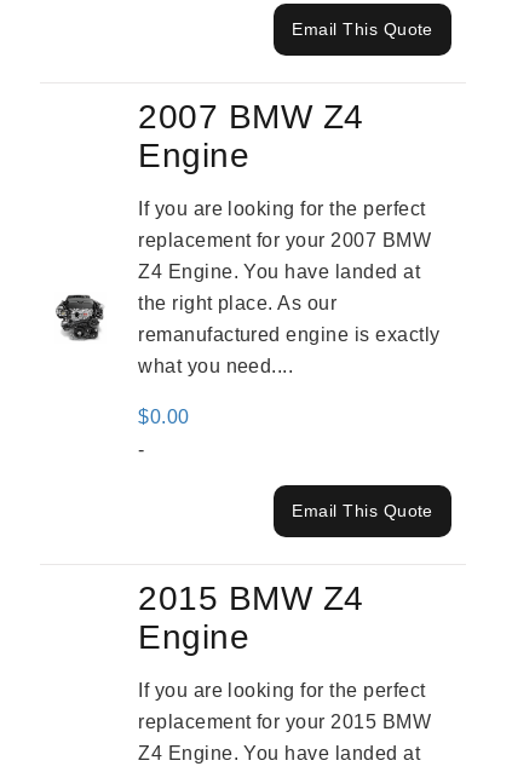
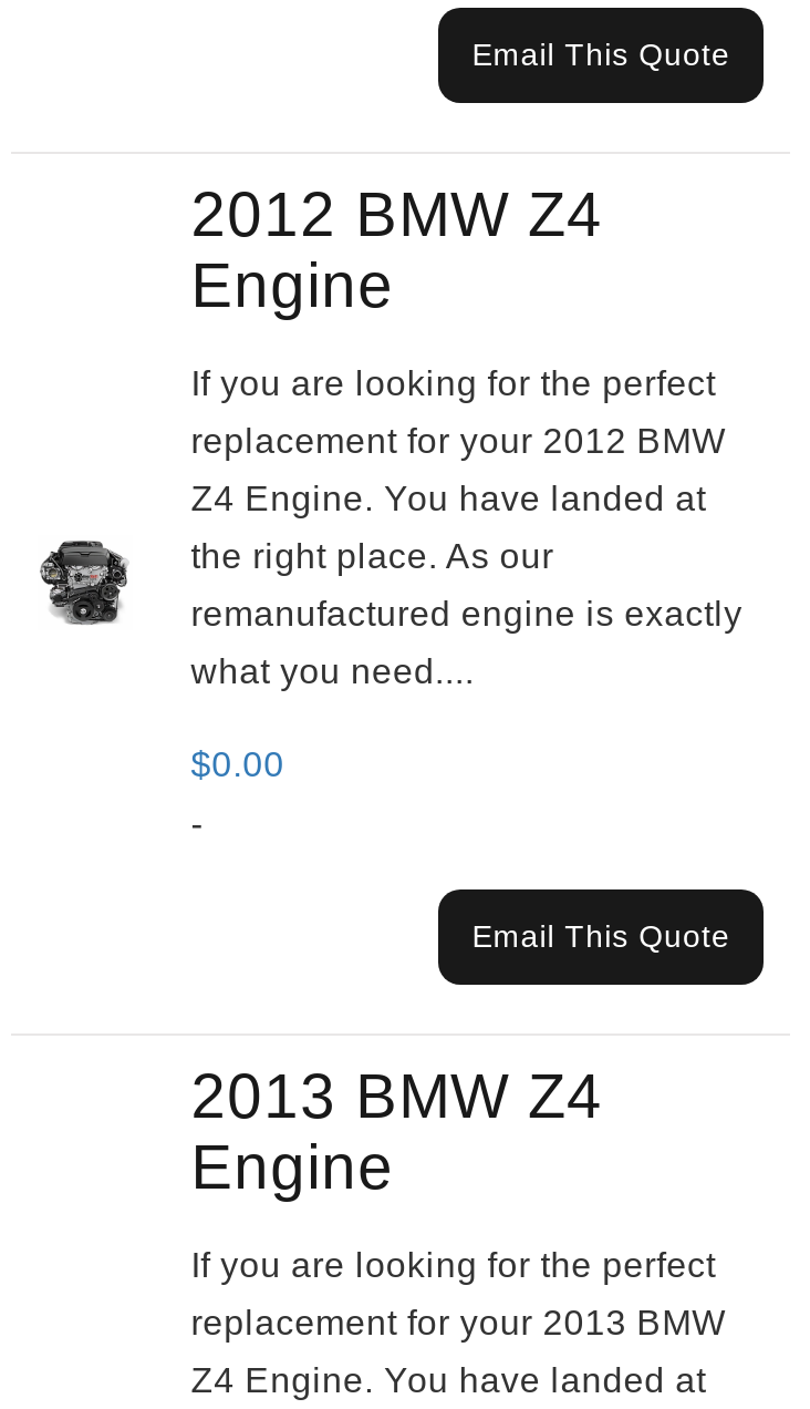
[138,98,364,136] 2007 BMW Z4 -> [191,181,603,249] 2012 BMW Z4
[138,230,431,251] replacement for your 2007 BMW -> [191,422,726,460] replacement for your 2012 BMW
[138,580,364,617] 2015 BMW Z4 -> [191,1063,603,1131] 2013 BMW Z4
[138,712,431,732] replacement for your 2015 BMW -> [191,1304,726,1342] replacement for your 2013 BMW

